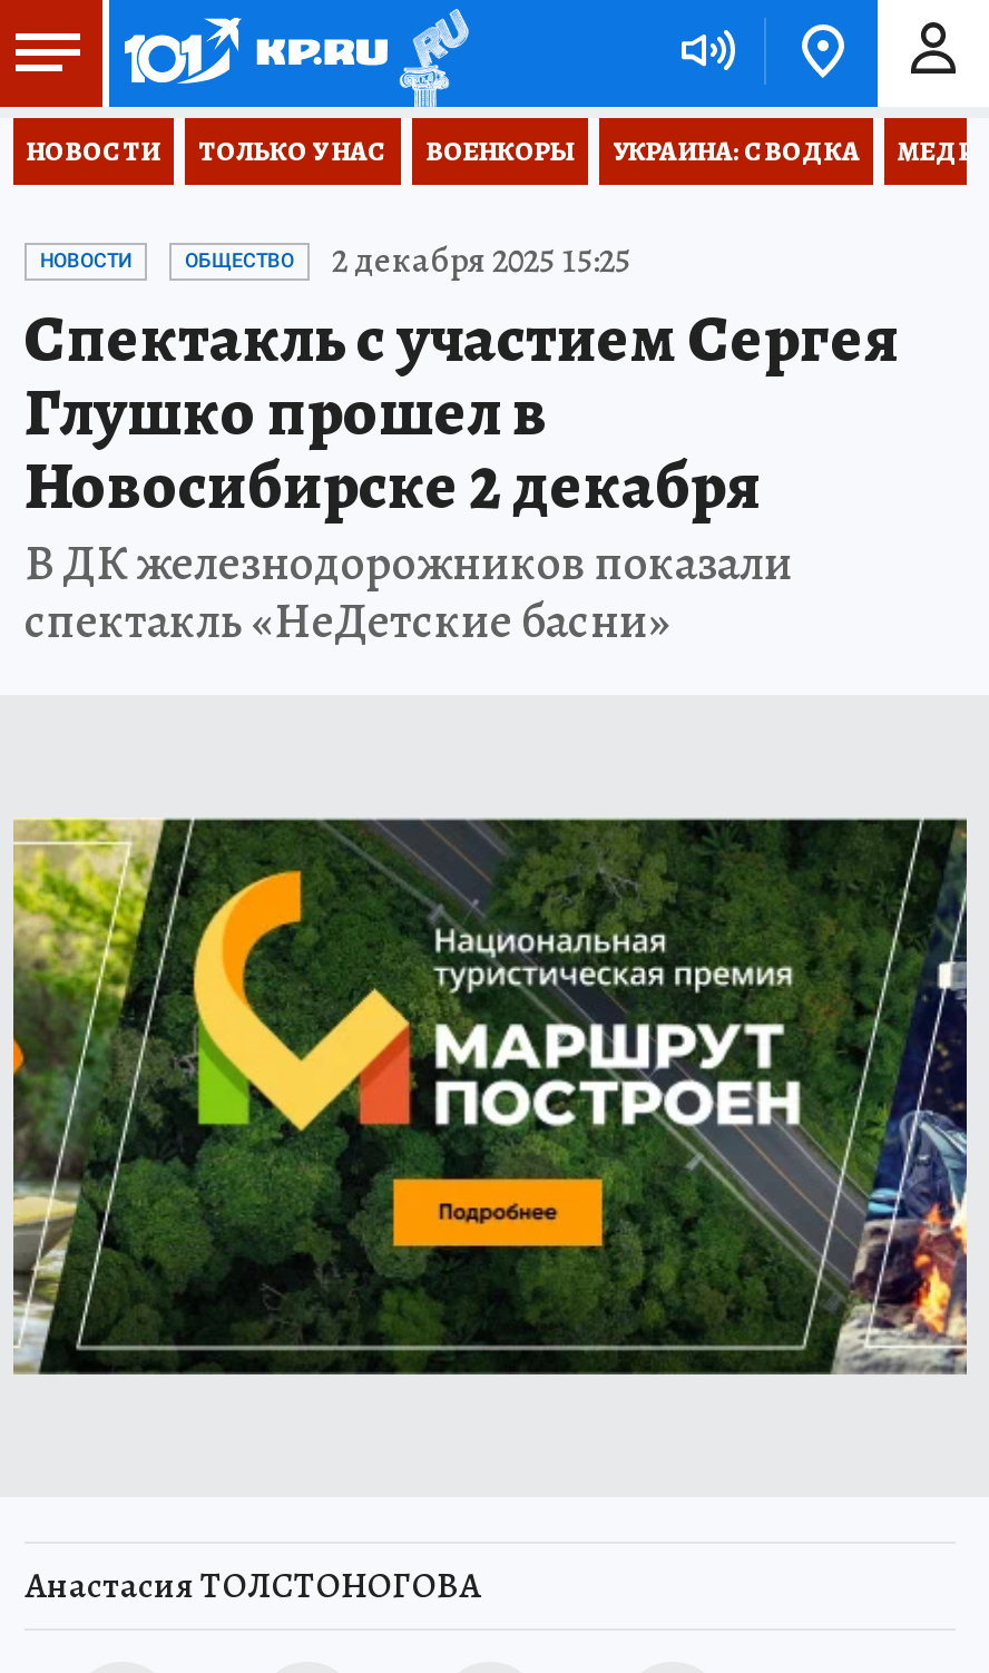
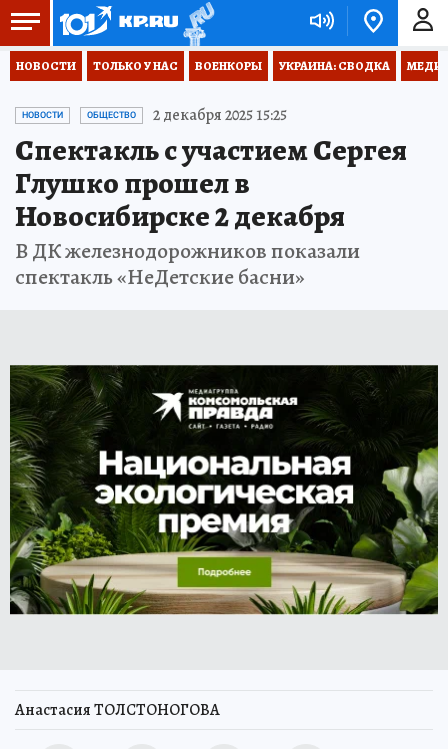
[11,818,969,1377] [image] -> [9,364,439,615] [image]

